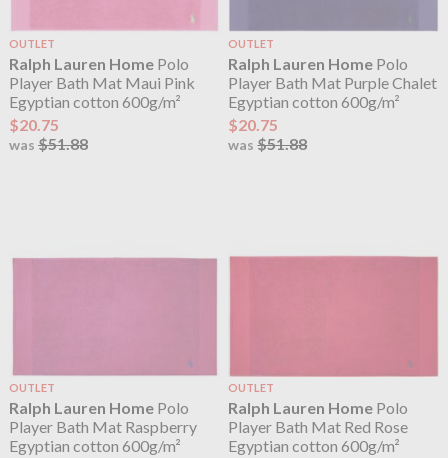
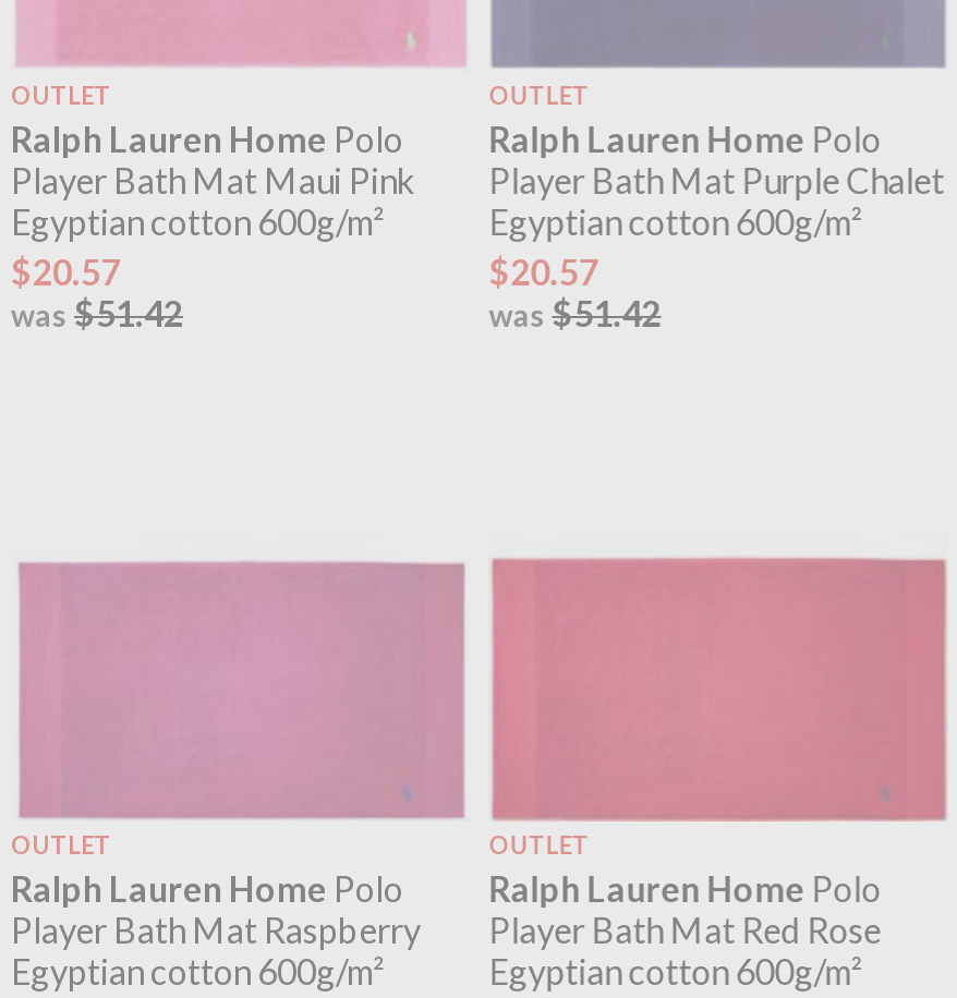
[9,115,59,134] $20.75 -> [11,251,120,293] $20.57
[228,115,278,134] $20.75 -> [489,251,598,293] $20.57
[9,134,88,153] was $51.88 -> [11,293,183,334] was $51.42
[228,134,307,153] was $51.88 -> [489,293,661,334] was $51.42

